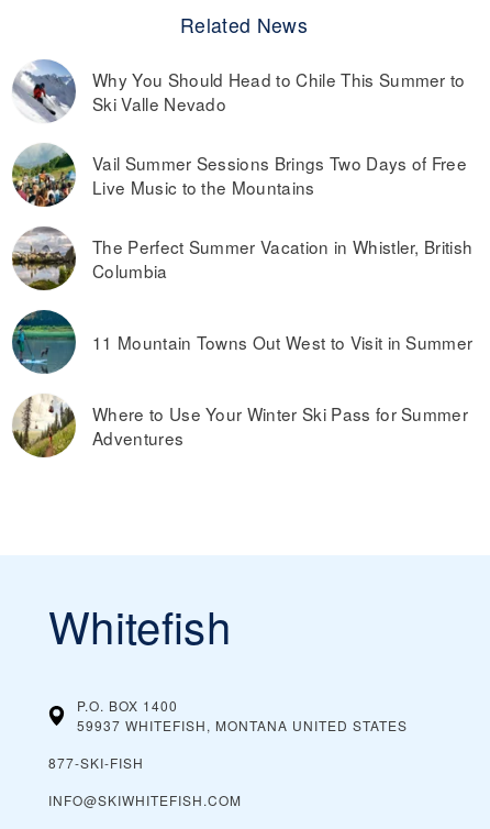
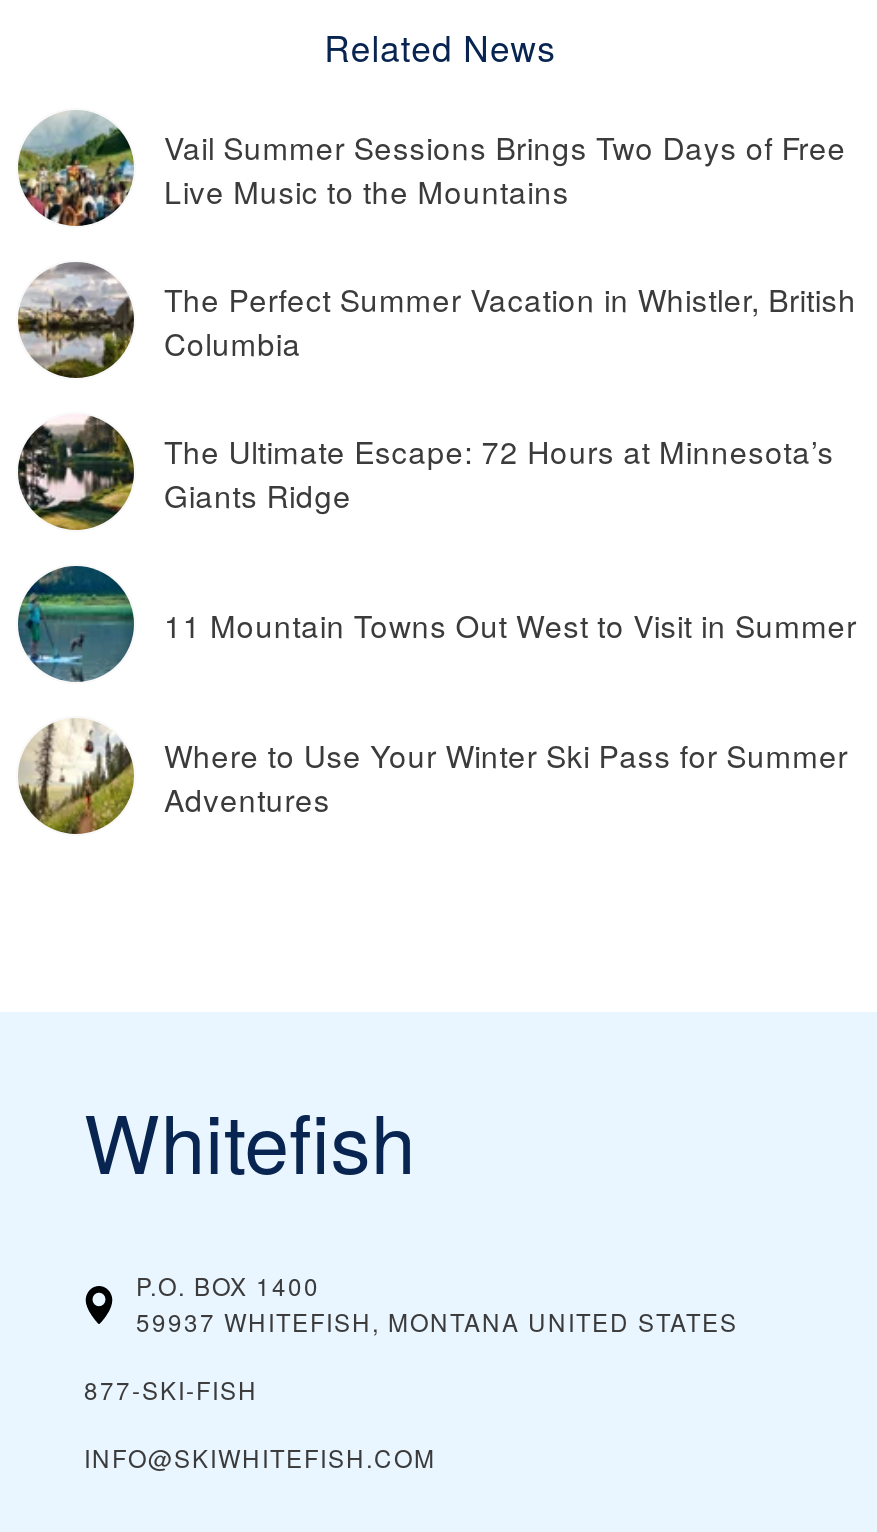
[13,60,466,122] [image] | Why You Should Head to Chile This Summer to | Ski Valle Nevado -> none
moved [10,142,473,283] -> [14,109,857,365]: [image] | Vail Summer Sessions Brings Two Days of Free | Live Music to the Mountains | The Perfect Summer Vacation in Whistler, British | Columbia
none -> [18,415,834,531] [image] | The Ultimate Escape: 72 Hours at Minnesota’s | Giants Ridge

